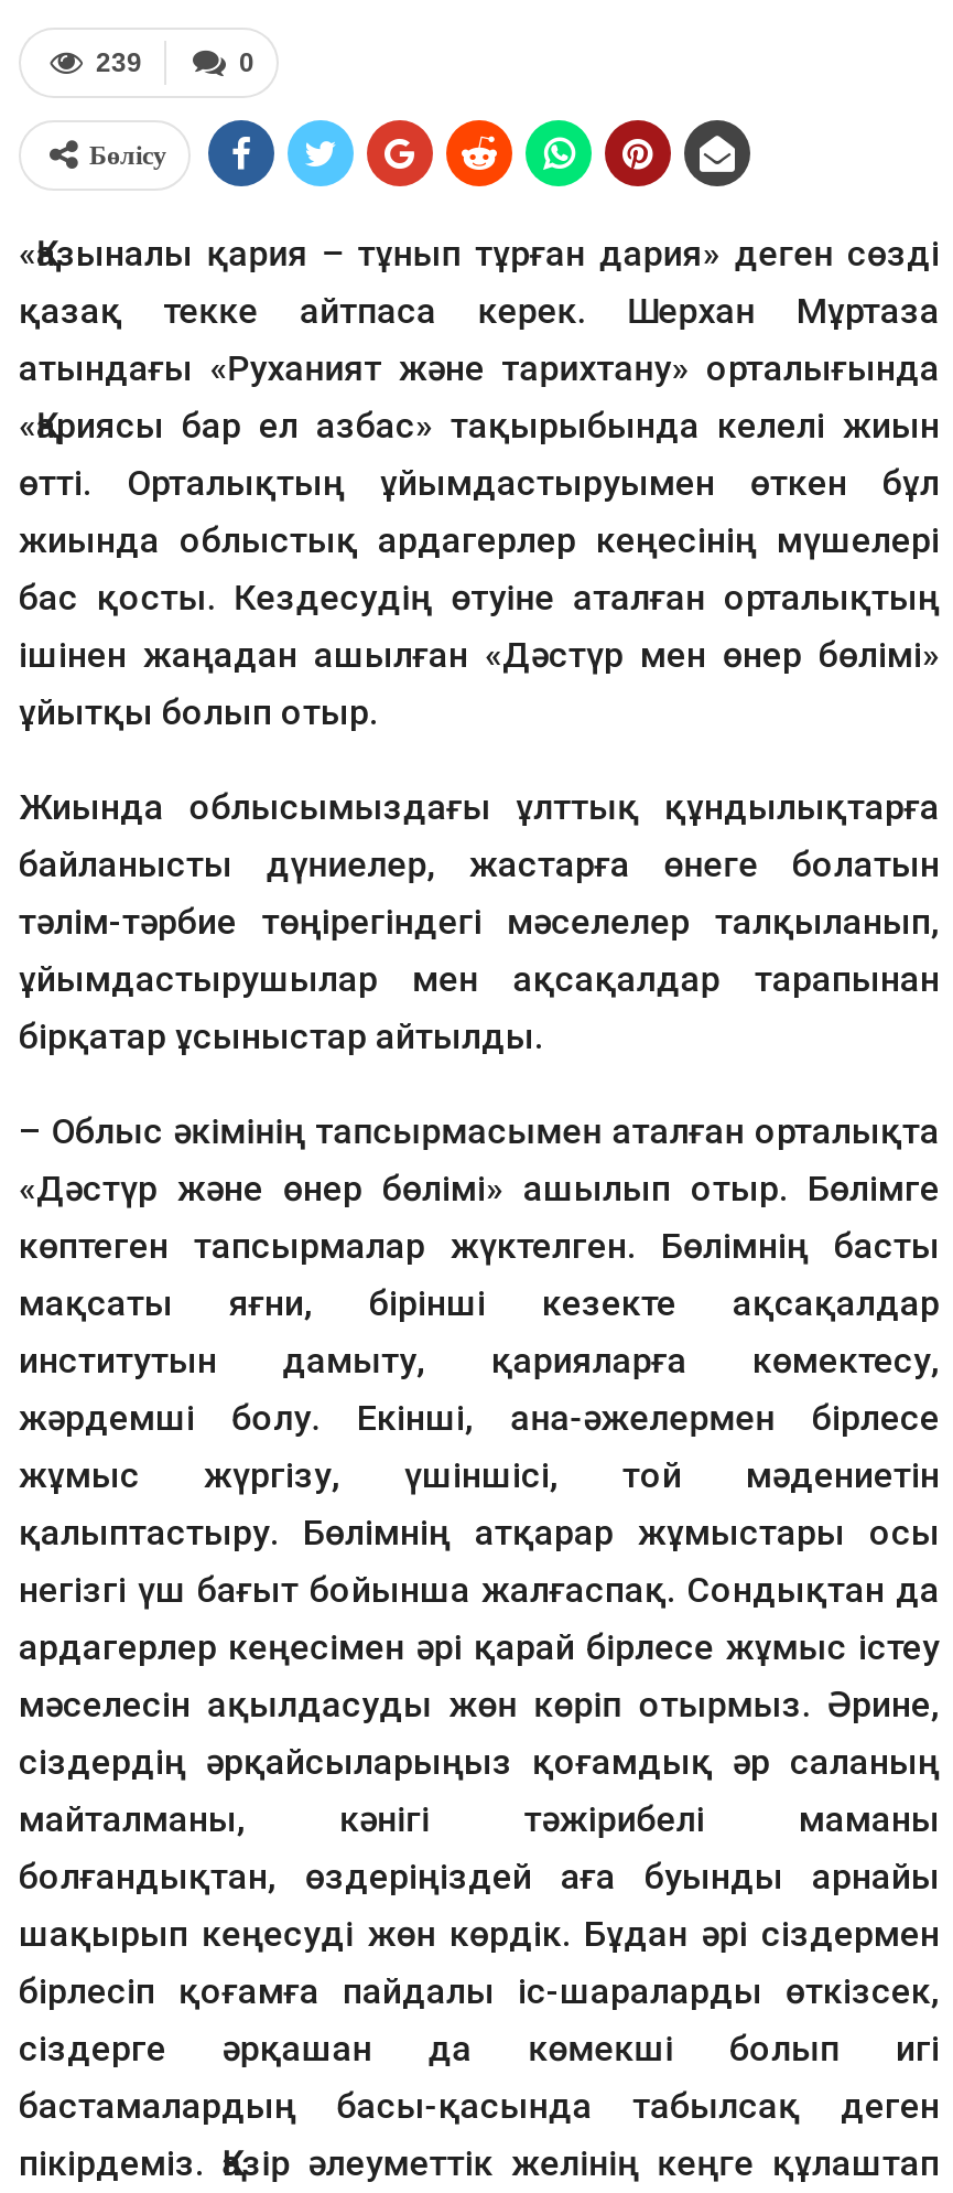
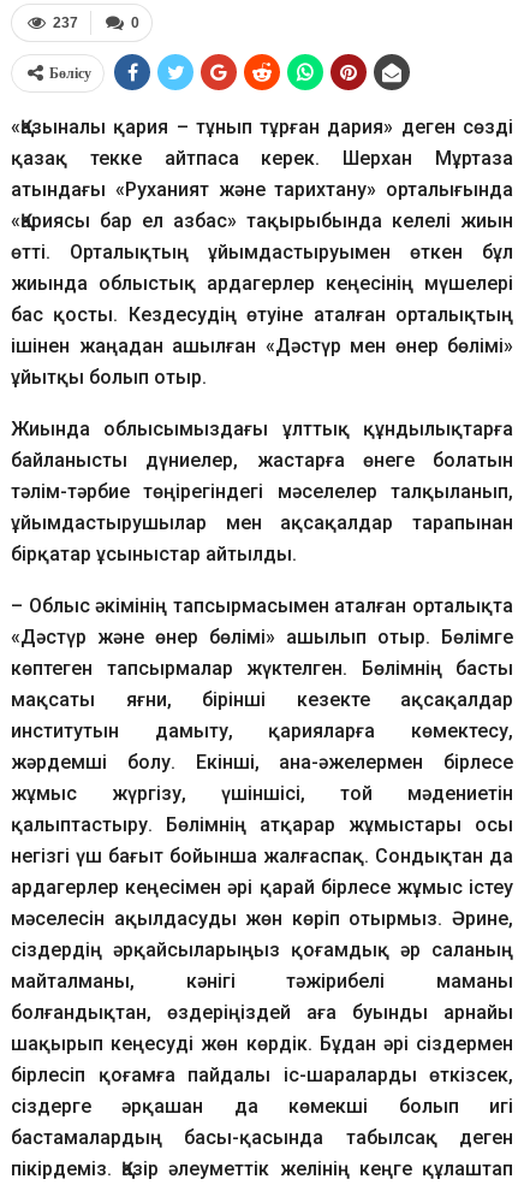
[96,48,142,79] 239 -> [53,15,78,32] 237

